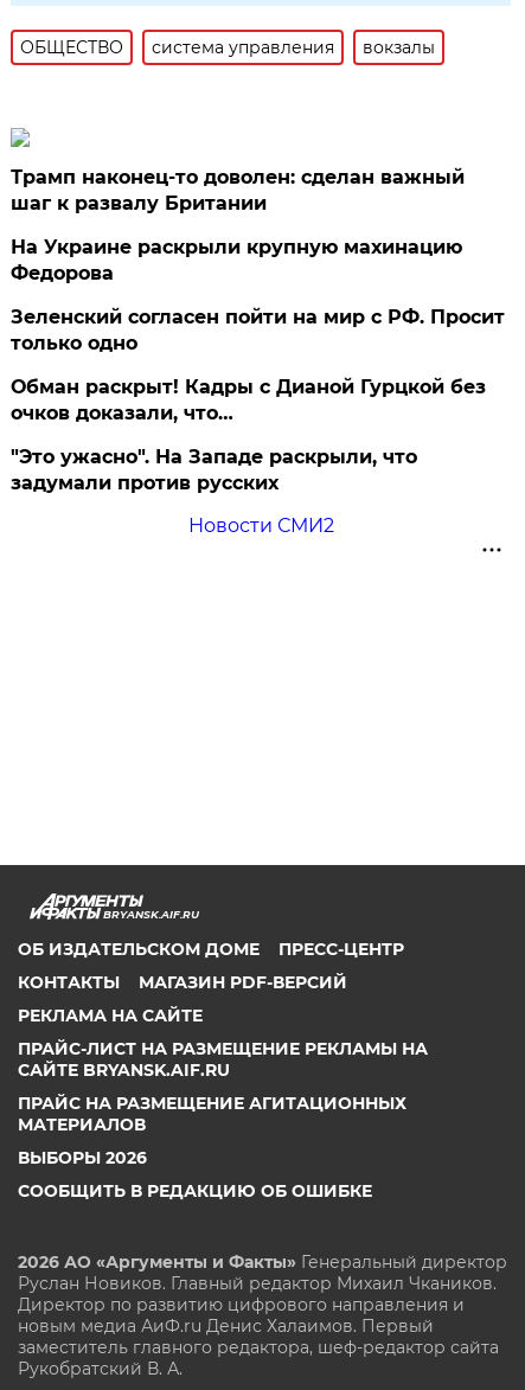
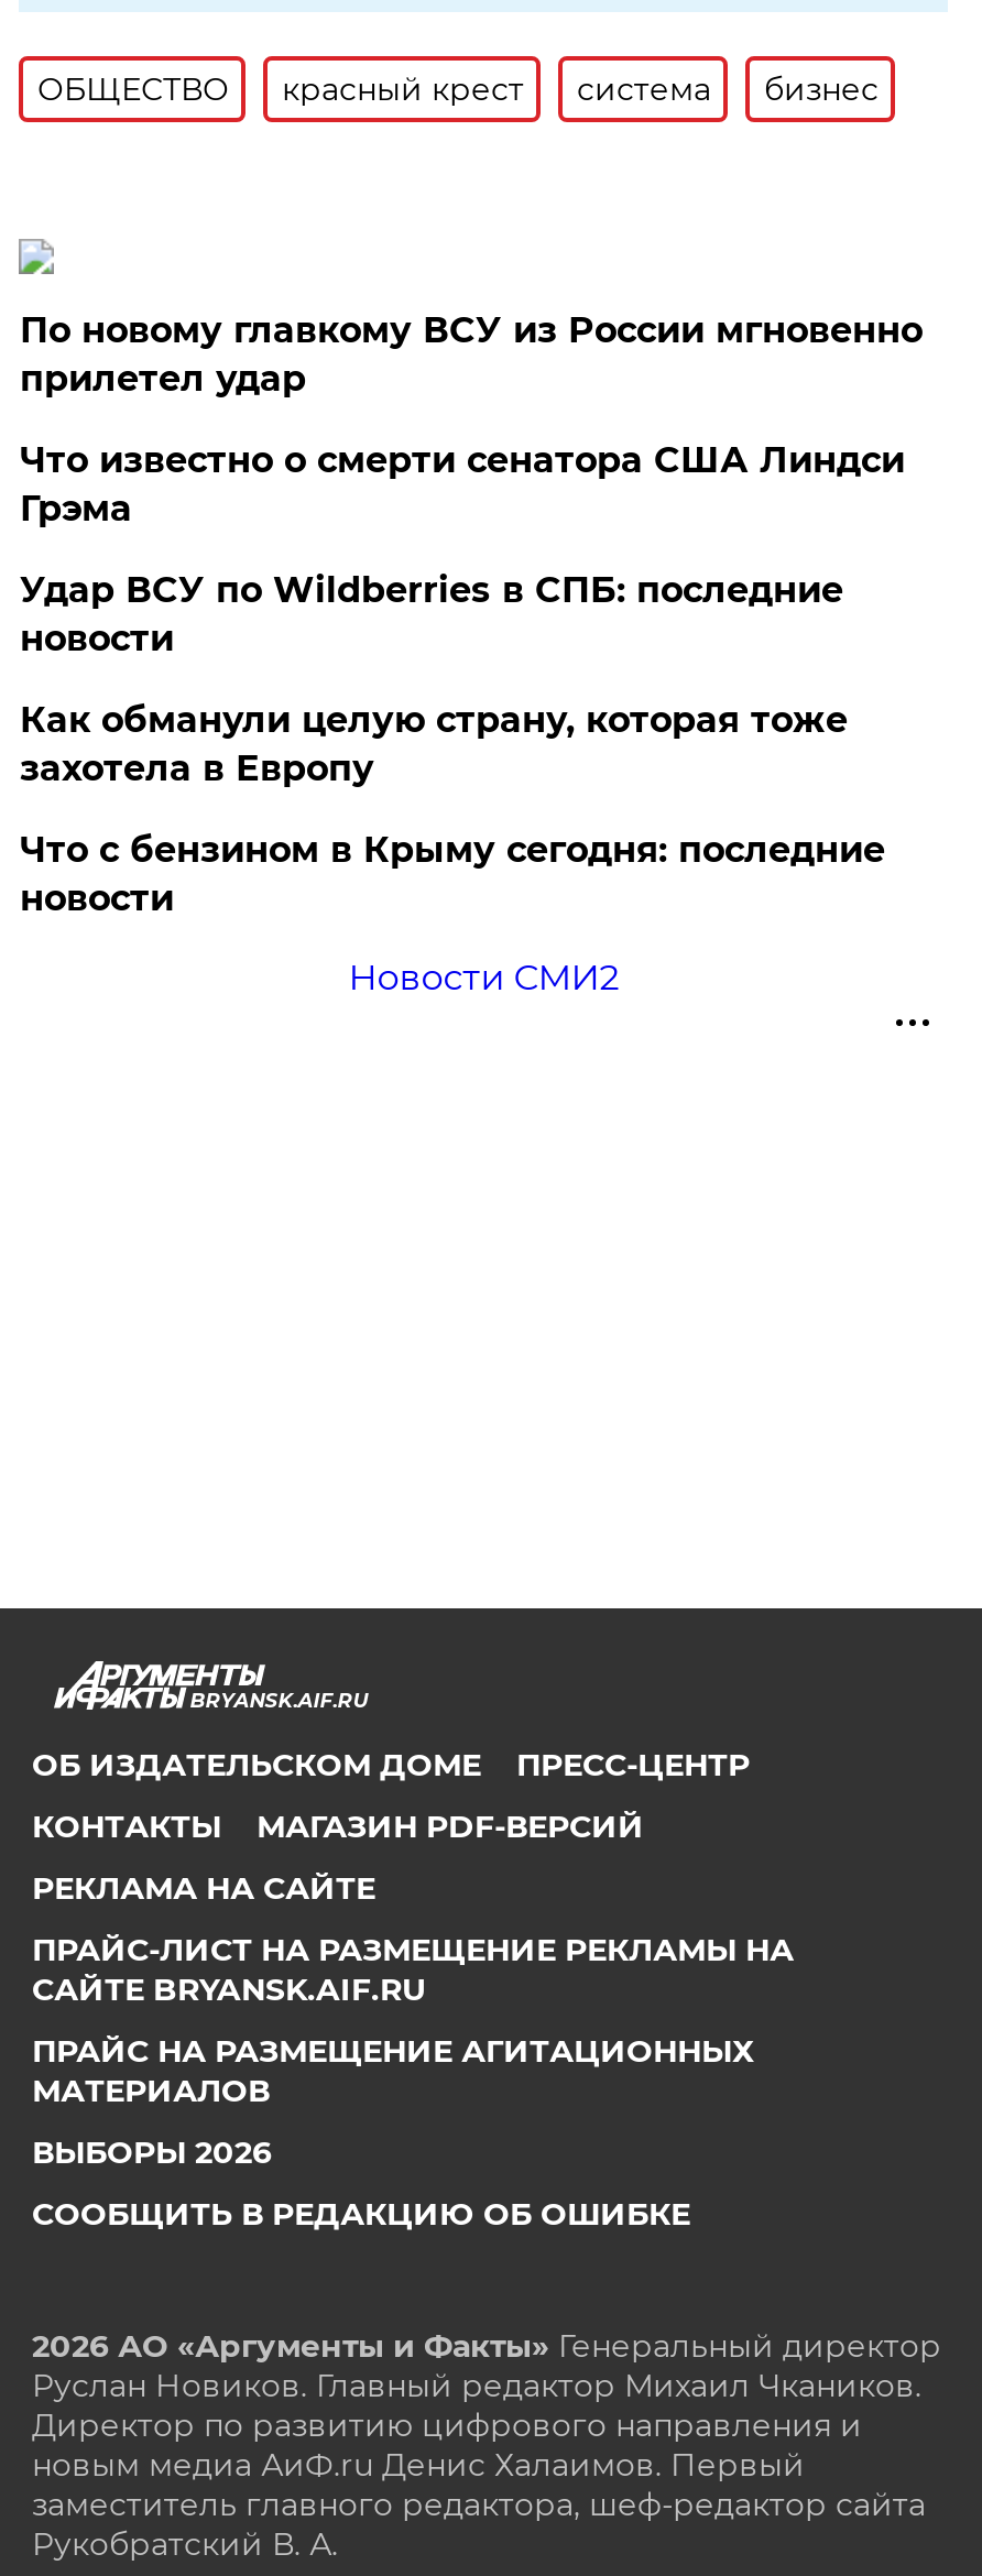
[152,37,435,58] система управления | вокзалы -> [282,69,878,109] красный крест | система | бизнес
[11,166,465,214] Трамп наконец-то доволен: сделан важный | шаг к развалу Британии -> [20,309,922,400] По новому главкому ВСУ из России мгновенно | прилетел удар
[11,236,463,284] На Украине раскрыли крупную махинацию | Федорова -> [20,439,905,530] Что известно о смерти сенатора США Линдси | Грэма
[11,306,505,354] Зеленский согласен пойти на мир с РФ. Просит | только одно -> [20,569,843,659] Удар ВСУ по Wildberries в СПБ: последние | новости
[11,376,486,424] Обман раскрыт! Кадры с Дианой Гурцкой без | очков доказали, что… -> [20,699,847,789] Как обманули целую страну, которая тоже | захотела в Европу
[11,446,418,494] "Это ужасно". На Западе раскрыли, что | задумали против русских -> [20,829,885,919] Что с бензином в Крыму сегодня: последние | новости

